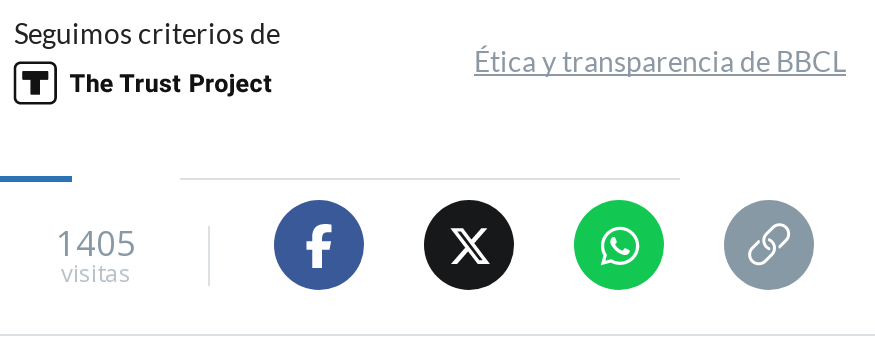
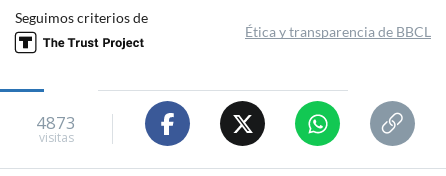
[56,219,136,265] 1405 -> [36,111,76,134] 4873

